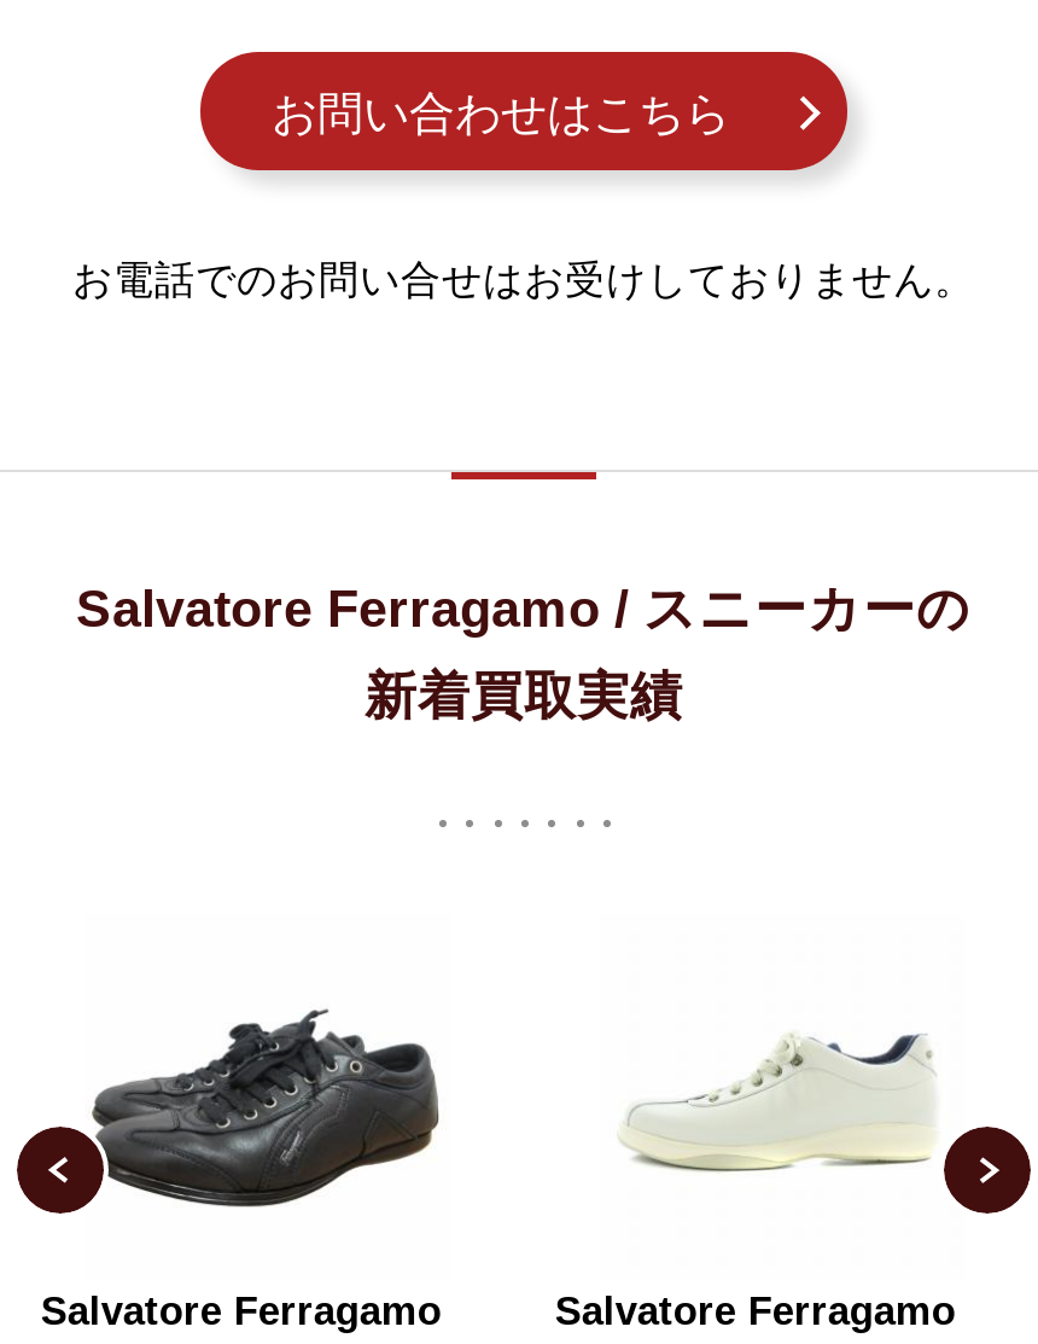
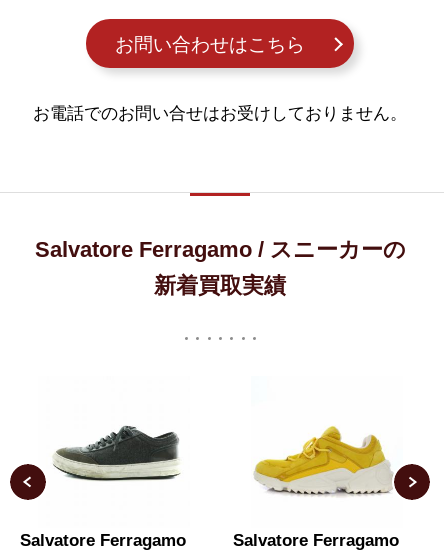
[89,1008,442,1209] [image] -> [41,416,185,497] [image]
[608,1032,941,1204] [image] -> [253,426,393,497] [image]

